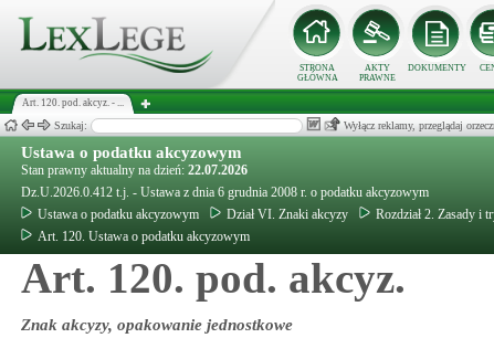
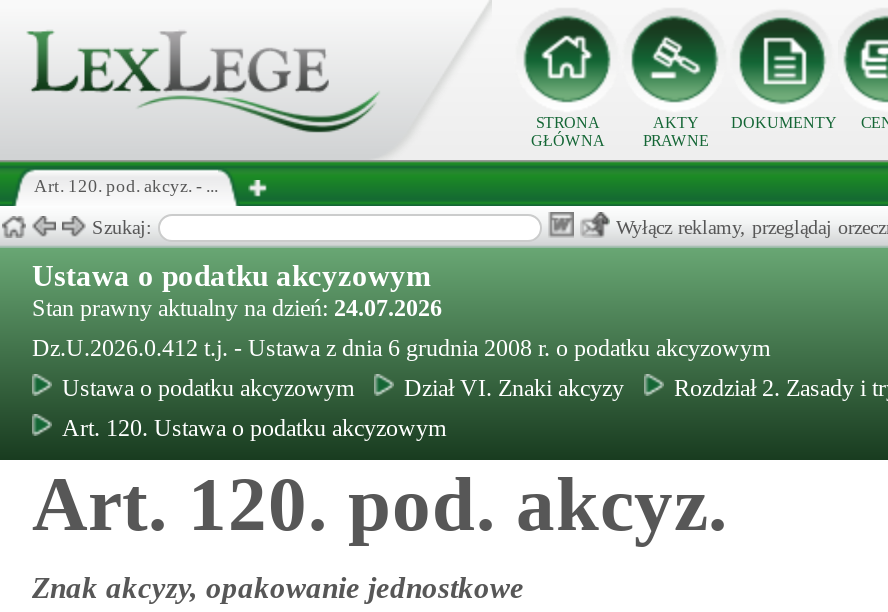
[21,162,248,178] Stan prawny aktualny na dzień: 22.07.2026 -> [32,294,442,322] Stan prawny aktualny na dzień: 24.07.2026

